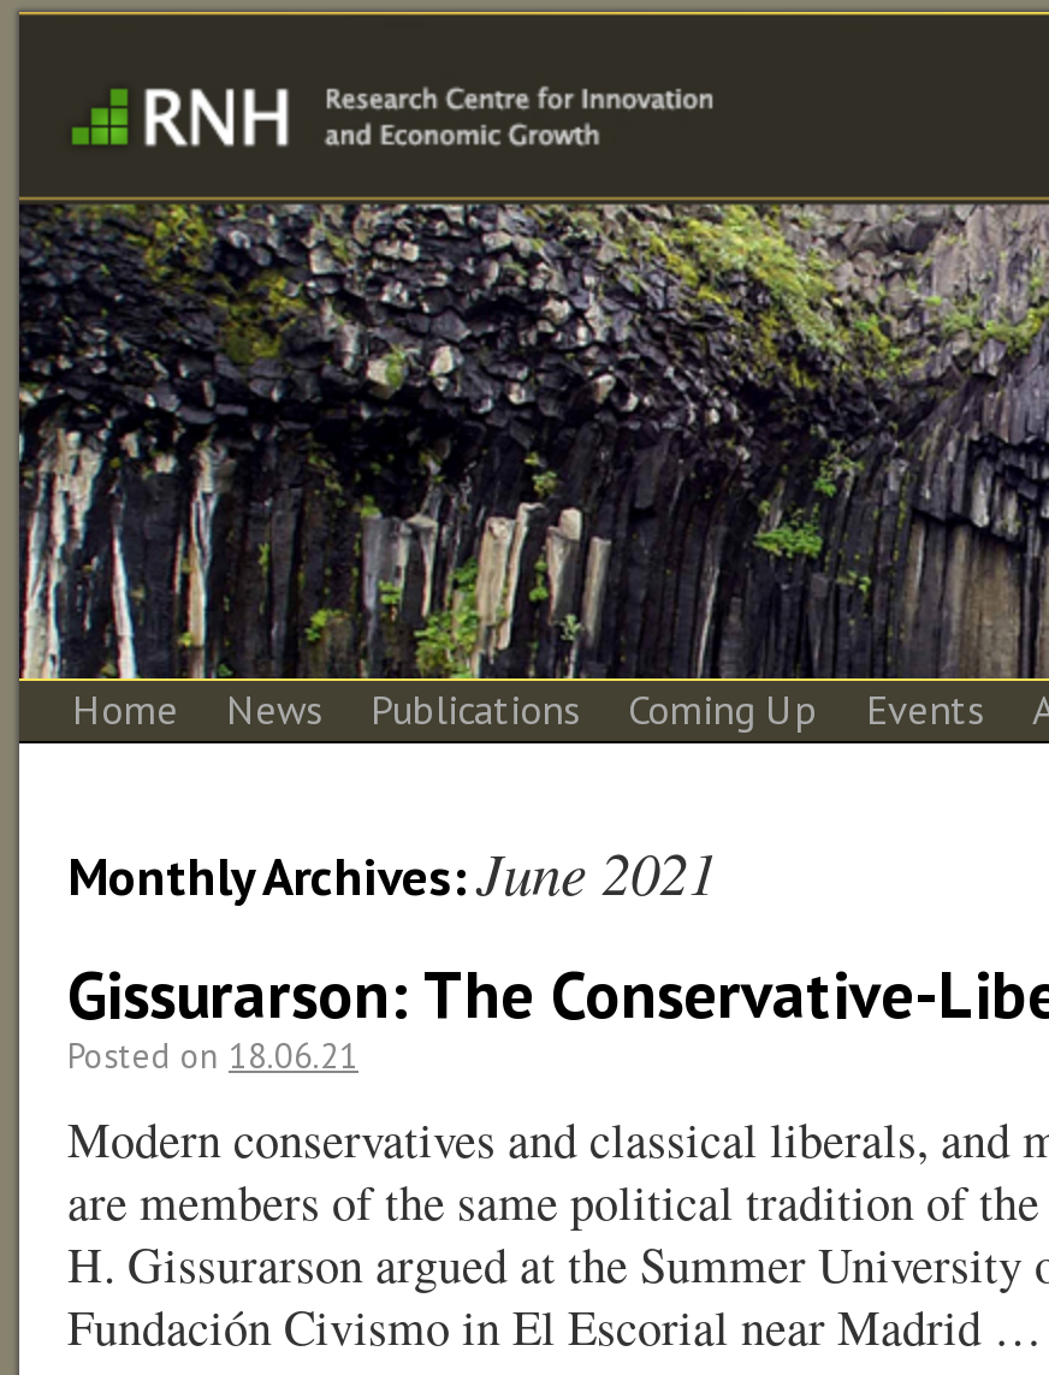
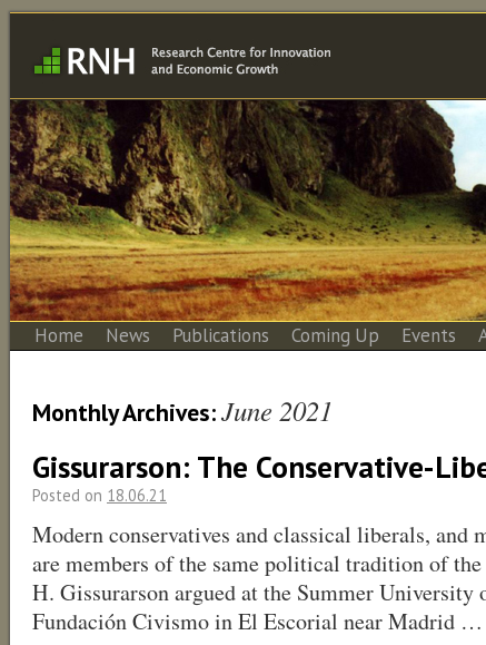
[17,202,1042,681] [image] -> [10,99,483,322] [image]

